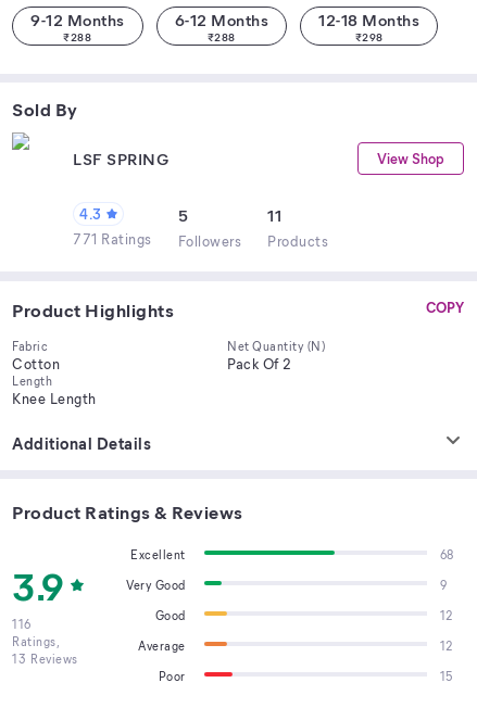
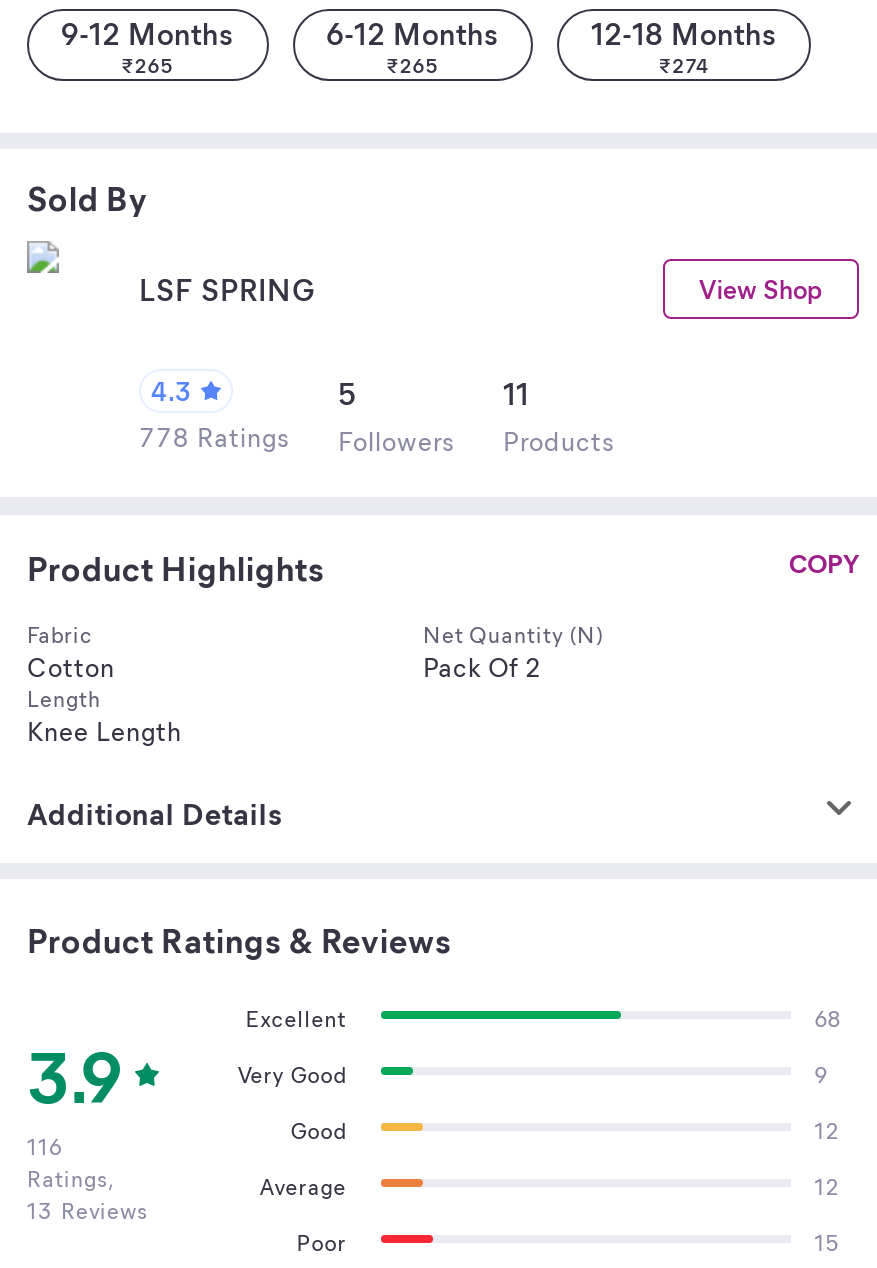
[63,29,91,45] ₹288 -> [121,51,173,79] ₹265
[207,29,236,45] ₹288 -> [387,51,439,79] ₹265
[355,29,383,45] ₹298 -> [659,51,709,79] ₹274
[73,229,328,250] 771 Ratings Followers Products -> [139,419,615,457] 778 Ratings Followers Products

